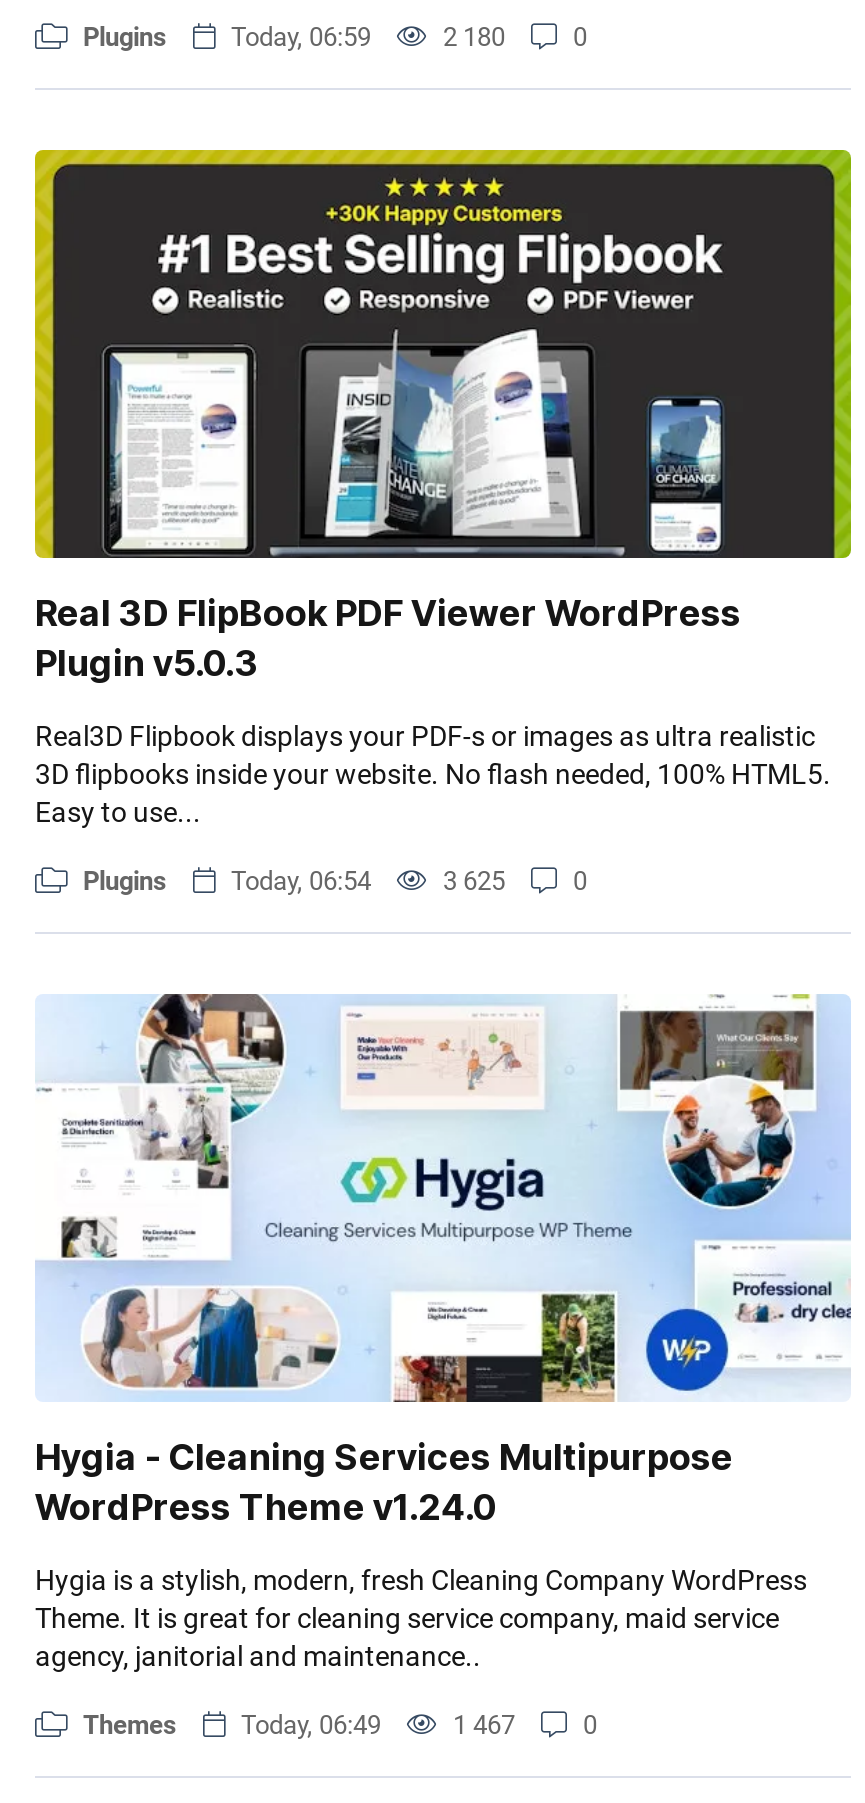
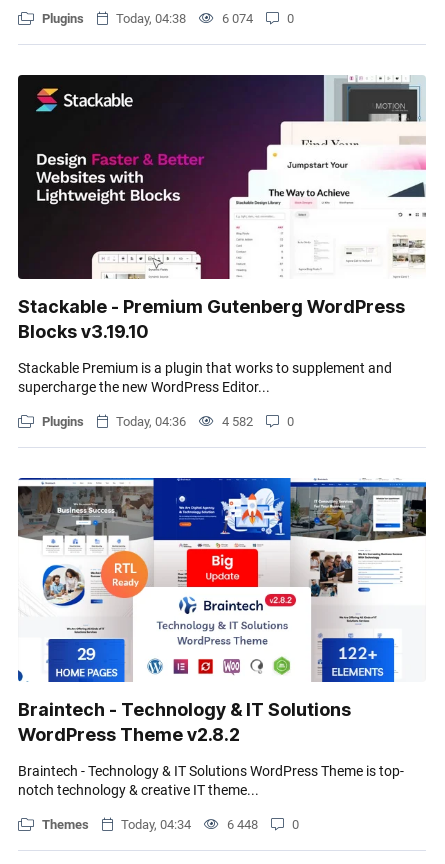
[231,22,371,52] Today, 06:59 -> [116,11,186,26] Today, 04:38
[443,22,505,52] 2 180 -> [222,11,253,26] 6 074
[33,148,853,684] [image] | Real 3D FlipBook PDF Viewer WordPress | Plugin v5.0.3 -> [17,74,427,342] [image] | Stackable - Premium Gutenberg WordPress | Blocks v3.19.10
[35,720,831,828] Real3D Flipbook displays your PDF-s or images as ultra realistic | 3D flipbooks inside your website. No flash needed, 100% HTML5. | Easy to use... -> [18,360,392,395] Stackable Premium is a plugin that works to supplement and | supercharge the new WordPress Editor...
[231,866,371,896] Today, 06:54 -> [116,414,186,429] Today, 04:36
[443,866,505,896] 3 625 -> [222,414,253,429] 4 582
[35,992,853,1528] [image] | Hygia - Cleaning Services Multipurpose | WordPress Theme v1.24.0 -> [17,477,427,745] [image] | Braintech - Technology & IT Solutions | WordPress Theme v2.8.2
[35,1564,807,1672] Hygia is a stylish, modern, fresh Cleaning Company WordPress | Theme. It is great for cleaning service company, maid service | agency, janitorial and maintenance.. -> [18,763,404,798] Braintech - Technology & IT Solutions WordPress Theme is top- | notch technology & creative IT theme...
[241,1710,381,1740] Today, 06:49 -> [121,817,191,832] Today, 04:34
[453,1710,515,1740] 1 467 -> [227,817,258,832] 6 448

